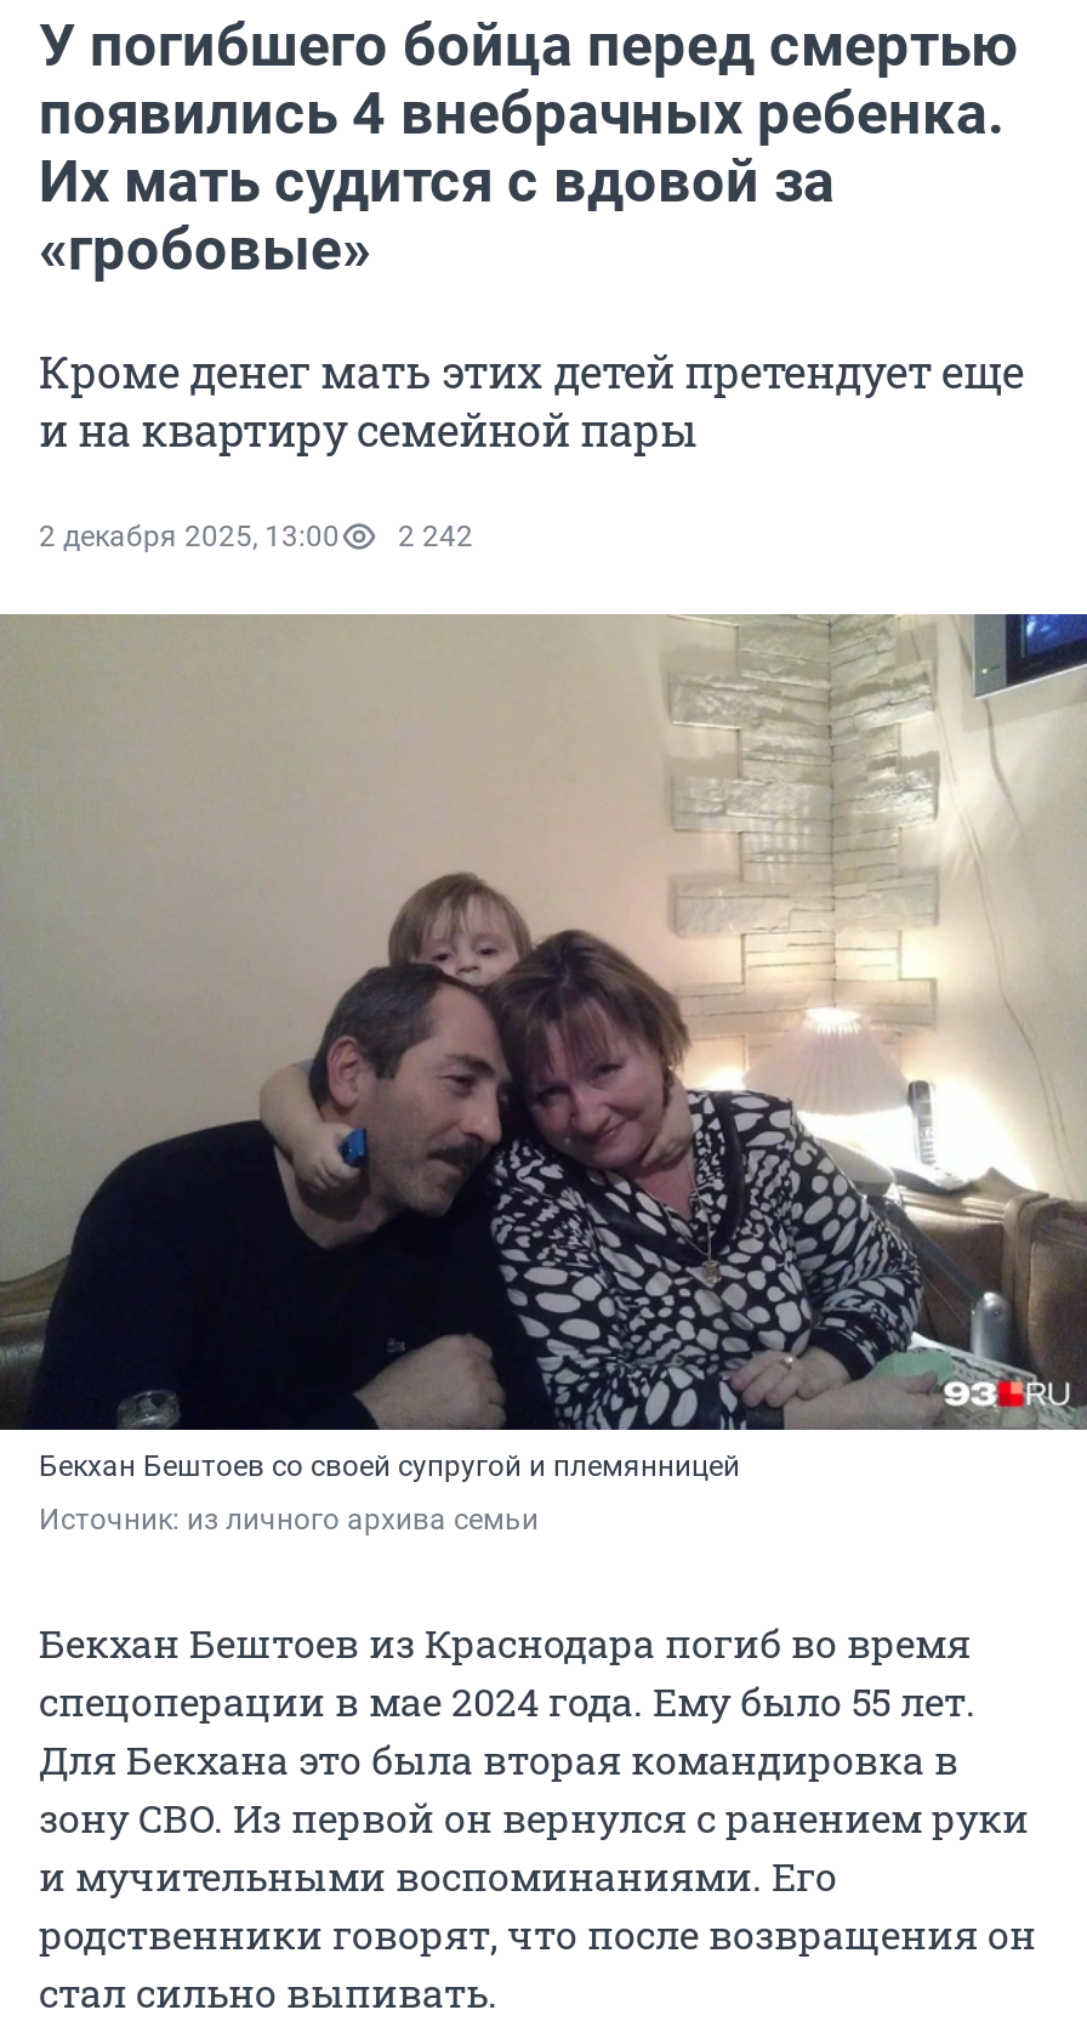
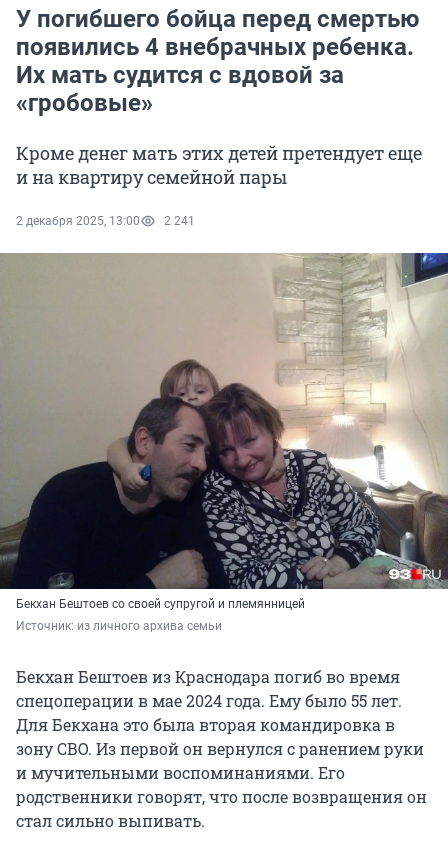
[39,520,473,554] 2 декабря 2025, 13:00 2 242 -> [16,214,195,228] 2 декабря 2025, 13:00 2 241

